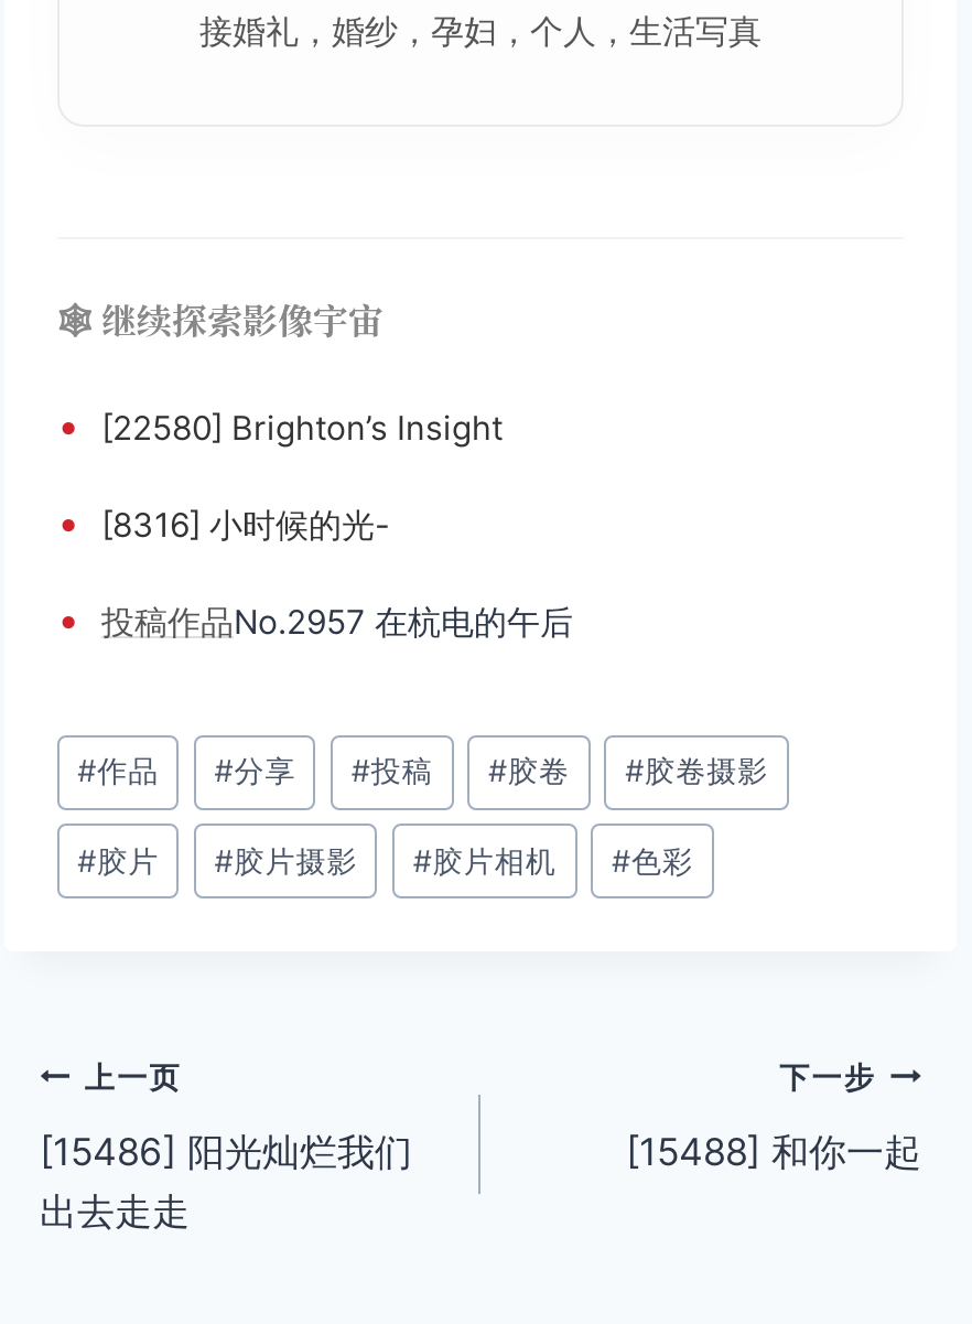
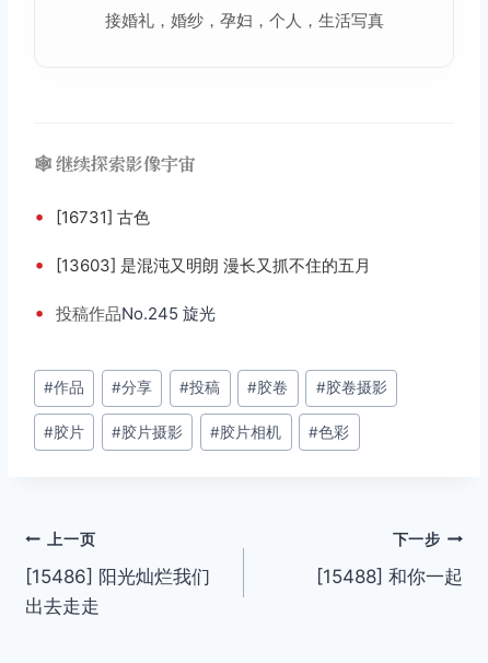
[57,402,503,448] • [22580] Brighton’s Insight -> [34,204,150,227] • [16731] 古色
[57,499,390,545] • [8316] 小时候的光- -> [34,253,371,276] • [13603] 是混沌又明朗 漫长又抓不住的五月
[57,596,573,642] • 投稿作品No.2957 在杭电的午后 -> [34,301,216,324] • 投稿作品No.245 旋光

